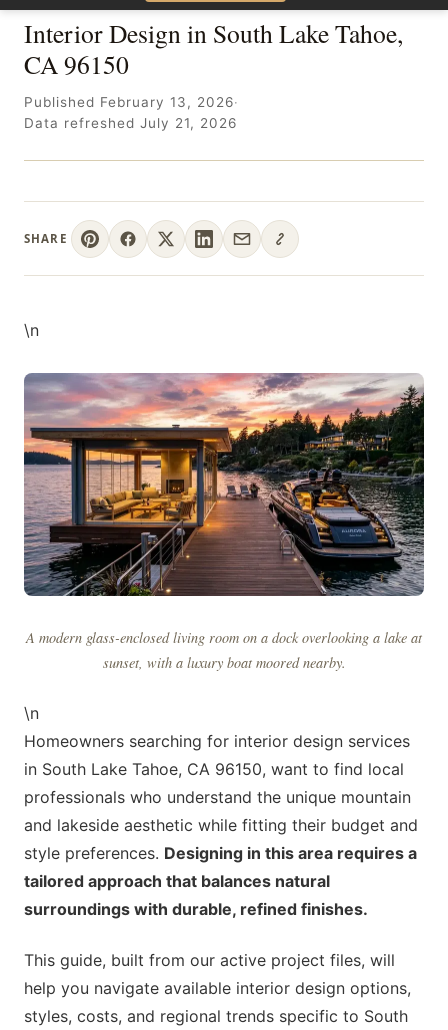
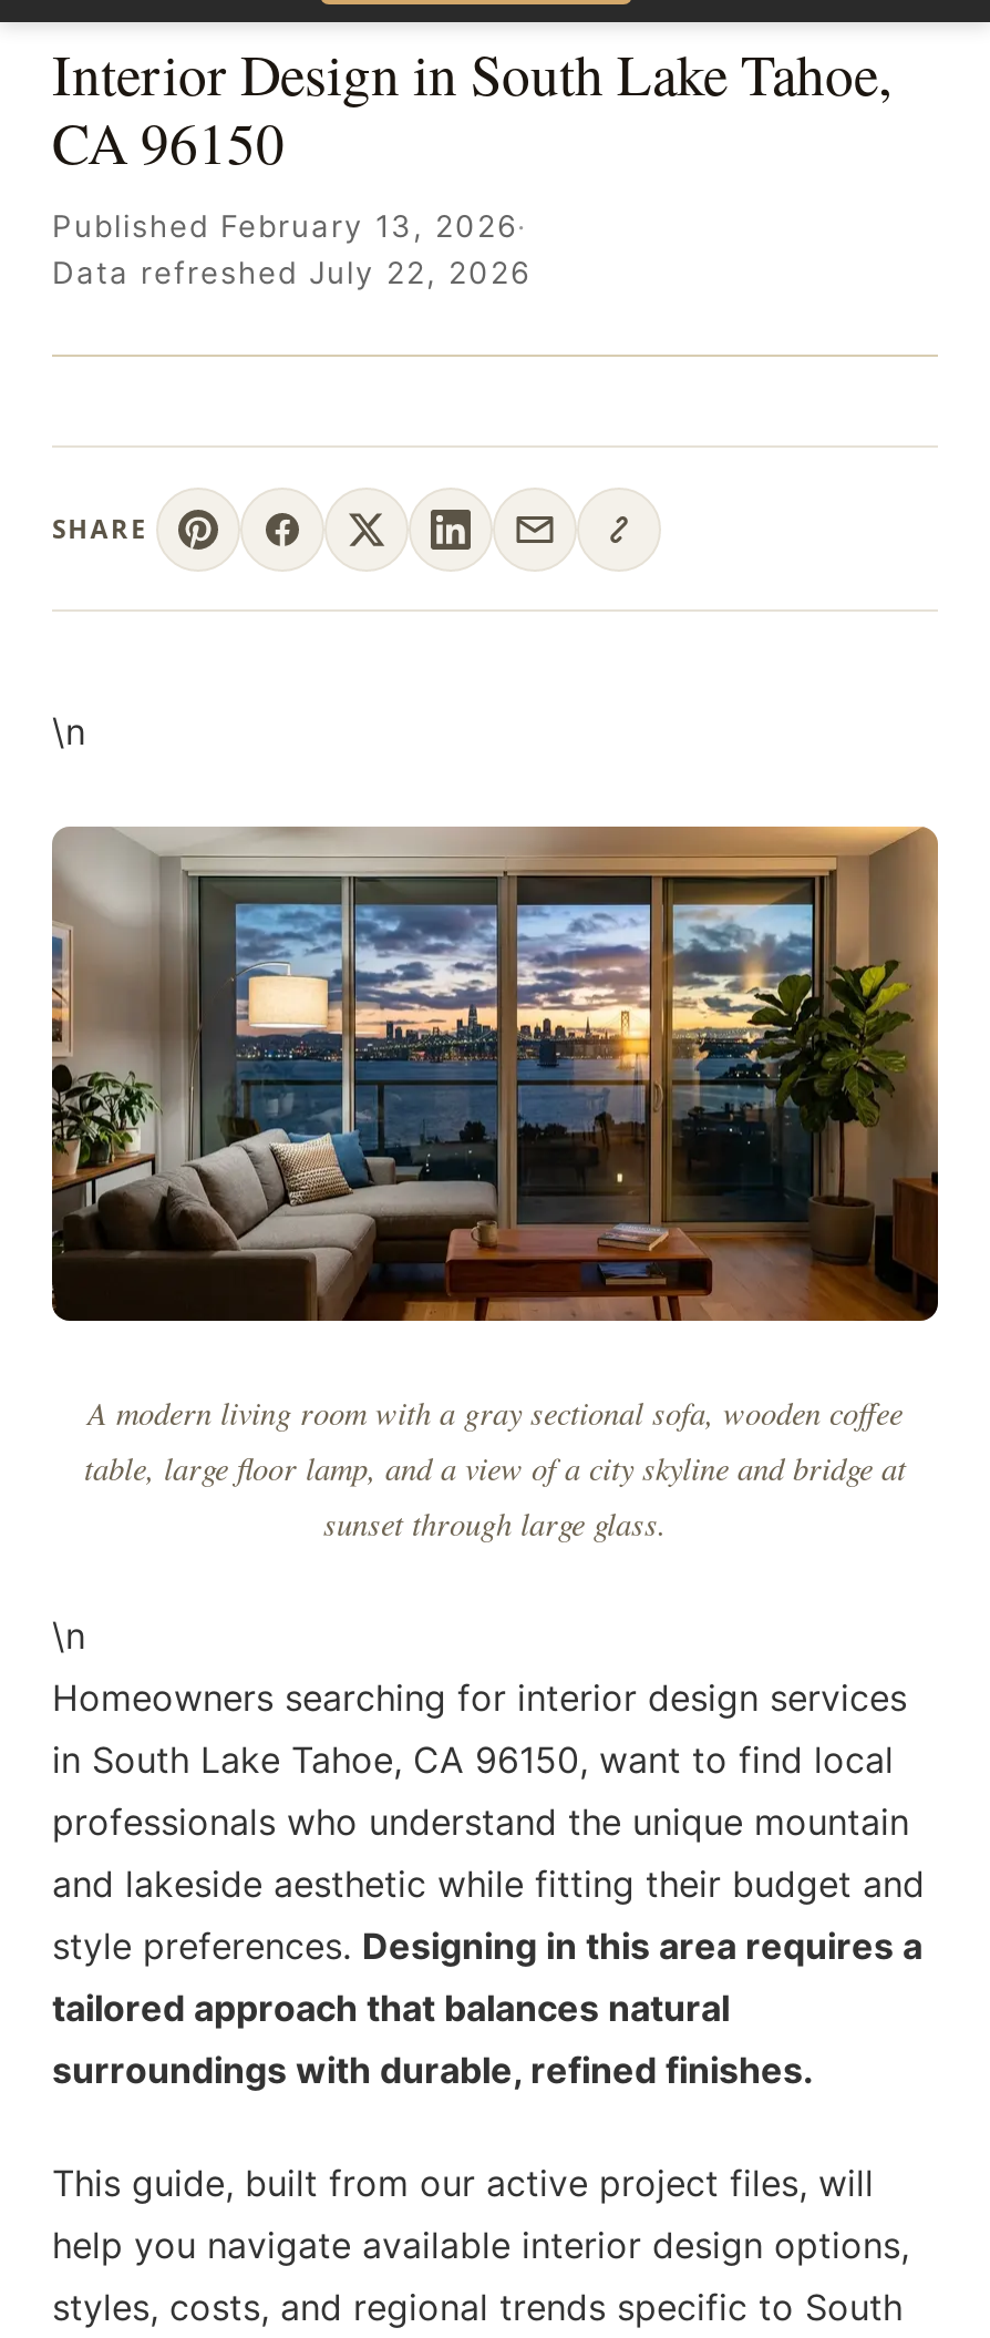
[24,115,237,131] Data refreshed July 21, 2026 -> [52,255,530,290] Data refreshed July 22, 2026
[23,373,425,672] [image] | A modern glass-enclosed living room on a dock overlooking a lake at | sunset, with a luxury boat moored nearby. -> [50,827,940,1545] [image] | A modern living room with a gray sectional sofa, wooden coffee | table, large floor lamp, and a view of a city skyline and bridge at | sunset through large glass.

